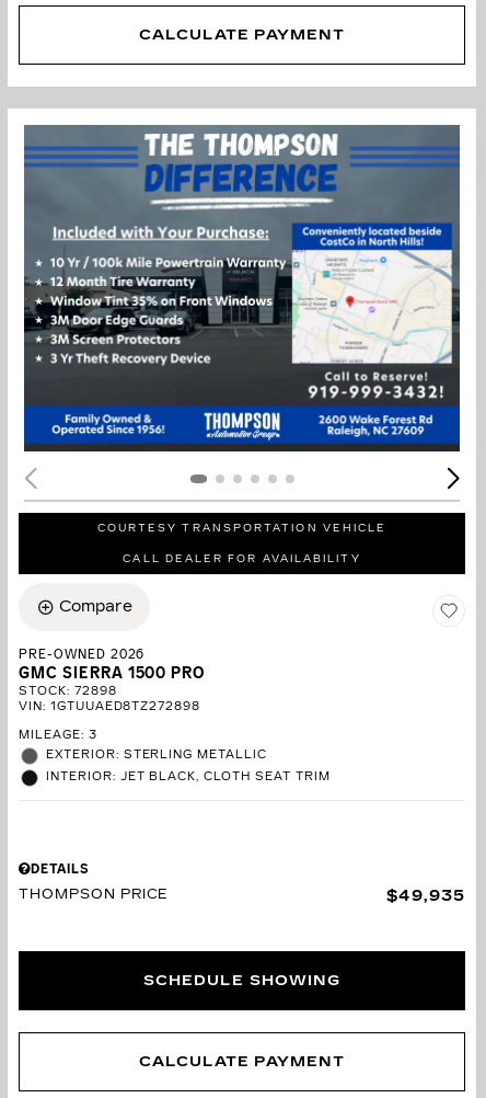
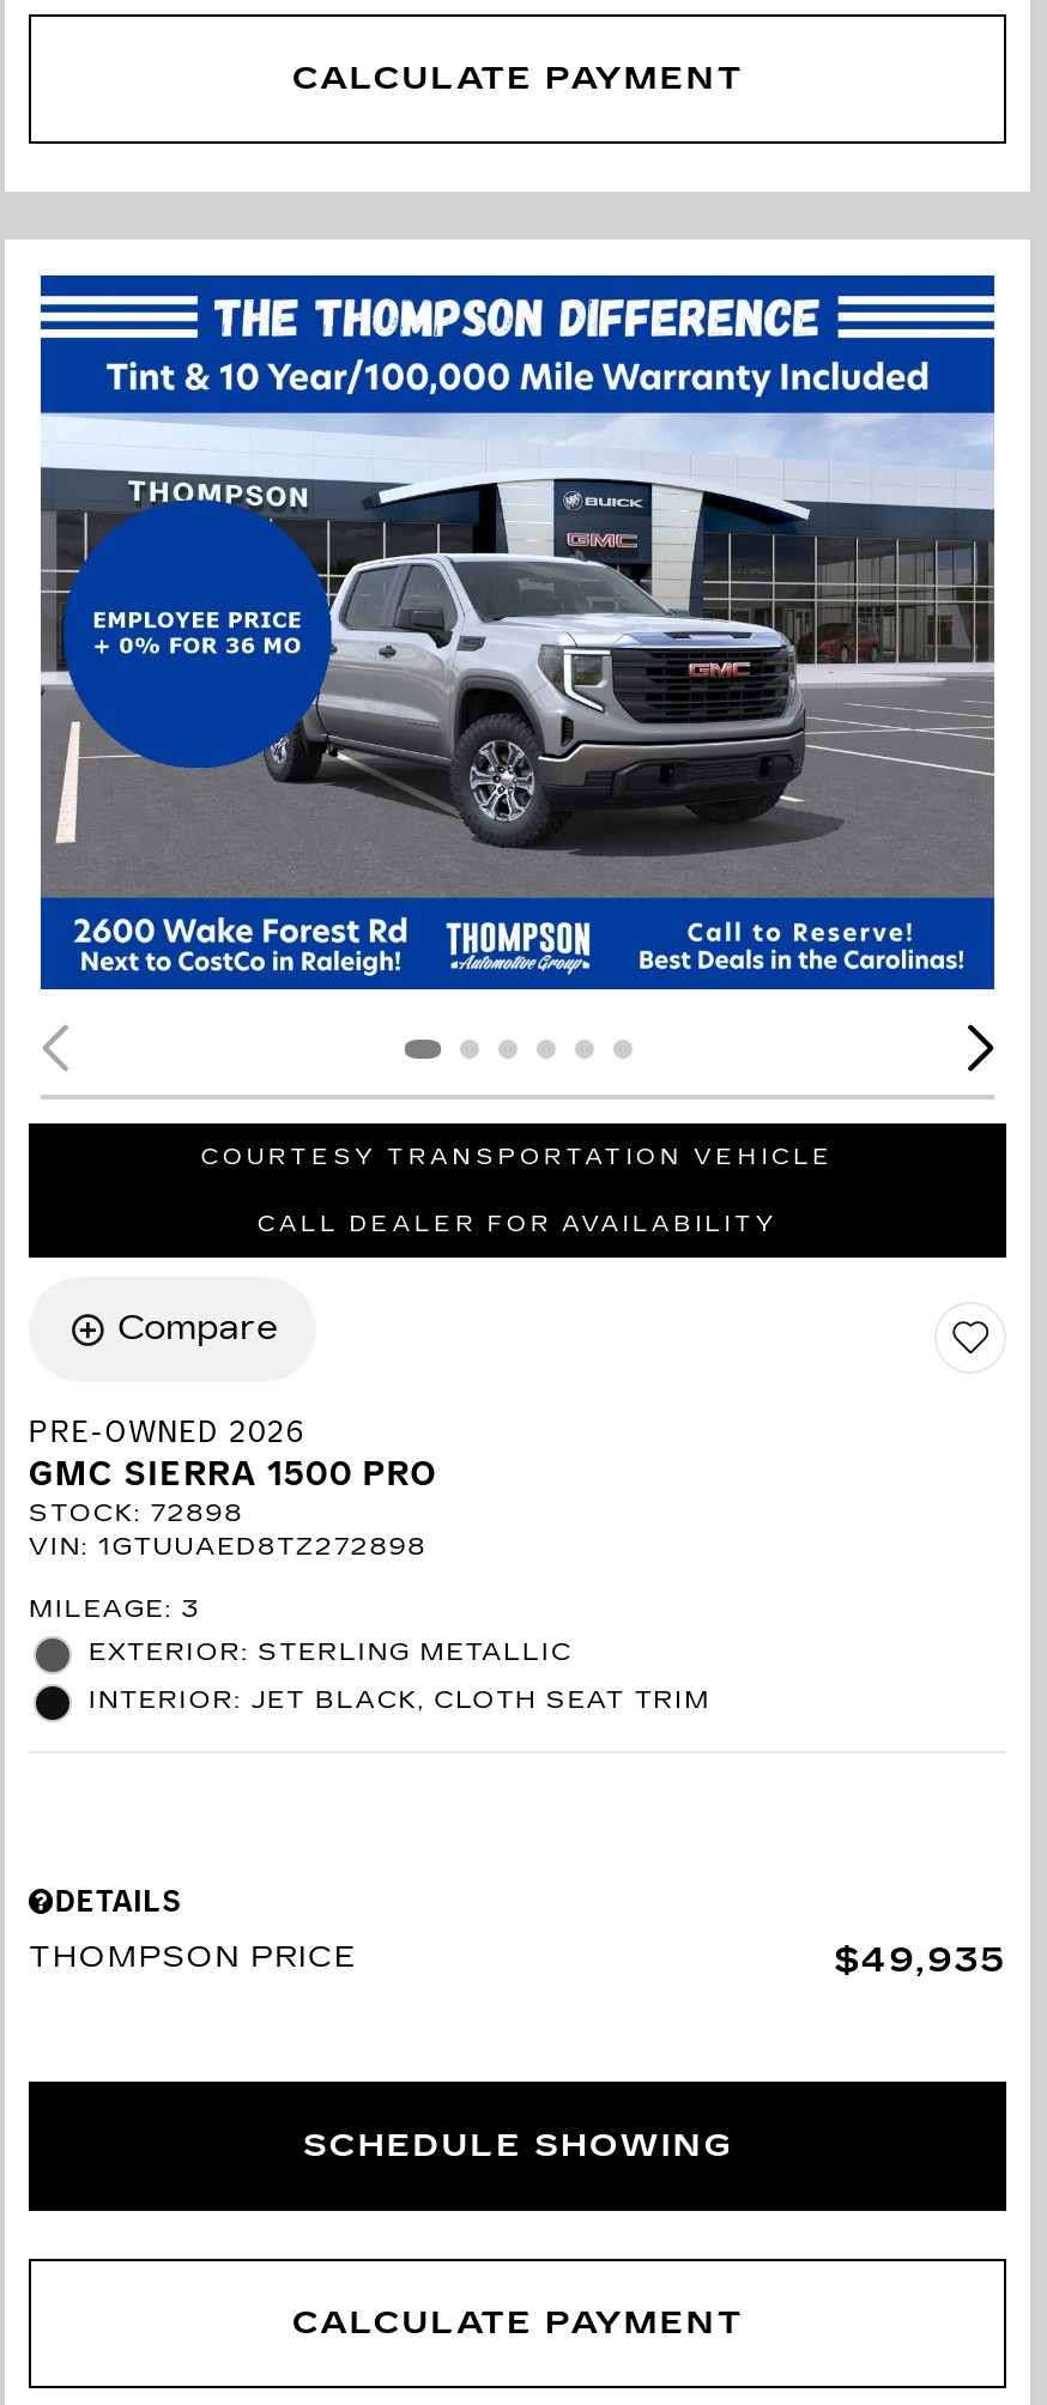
[23,125,461,453] [image] -> [38,273,997,992] [image]

